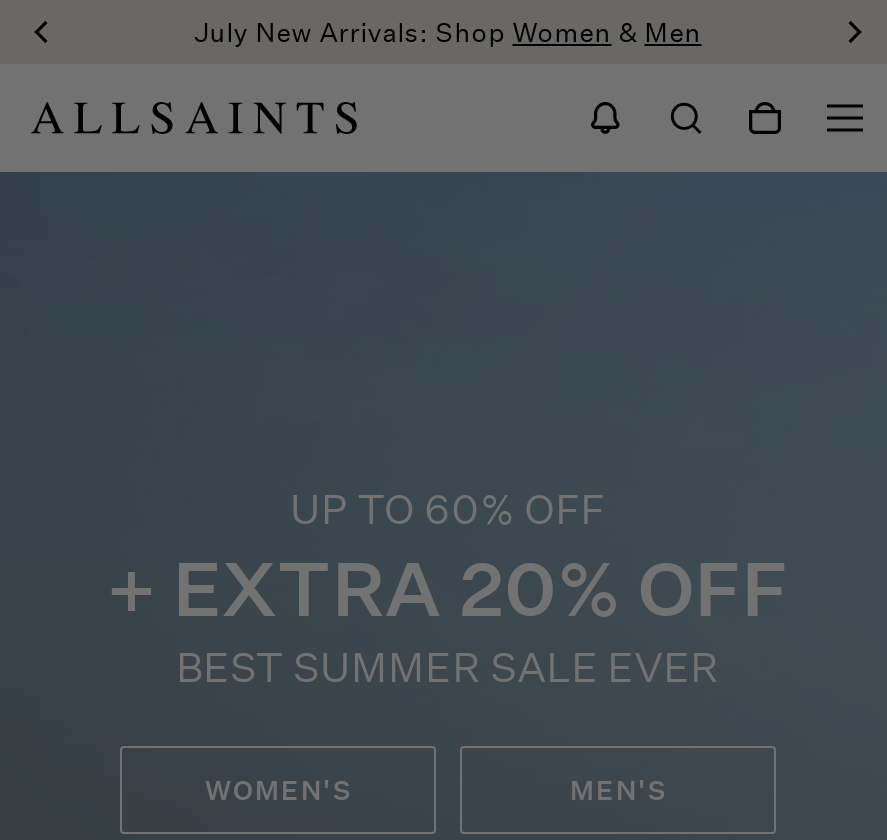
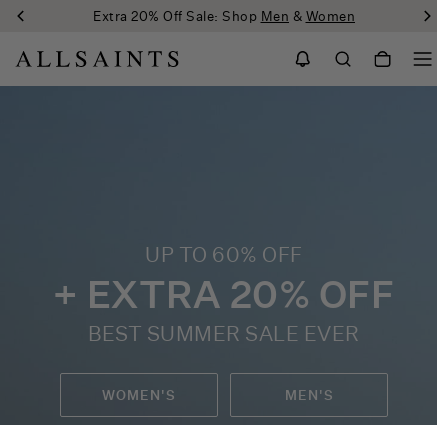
[194,16,702,48] July New Arrivals: Shop Women & Men -> [93,8,355,24] Extra 20% Off Sale: Shop Men & Women

